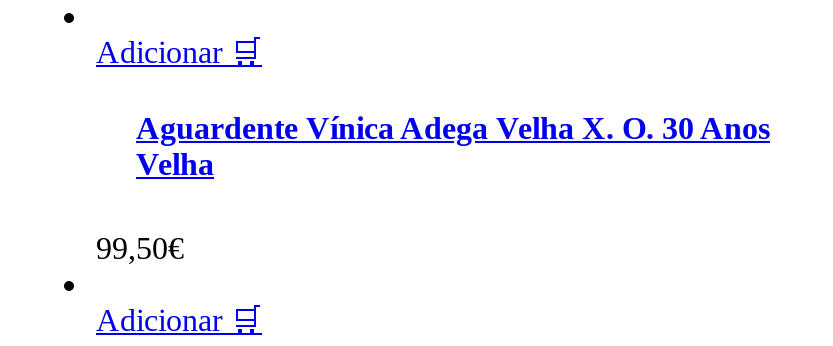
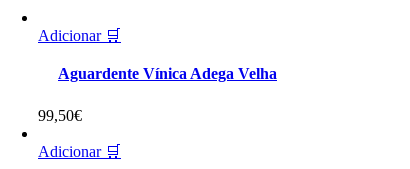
[136,111,770,181] Aguardente Vínica Adega Velha X. O. 30 Anos | Velha -> [58,65,277,82] Aguardente Vínica Adega Velha

